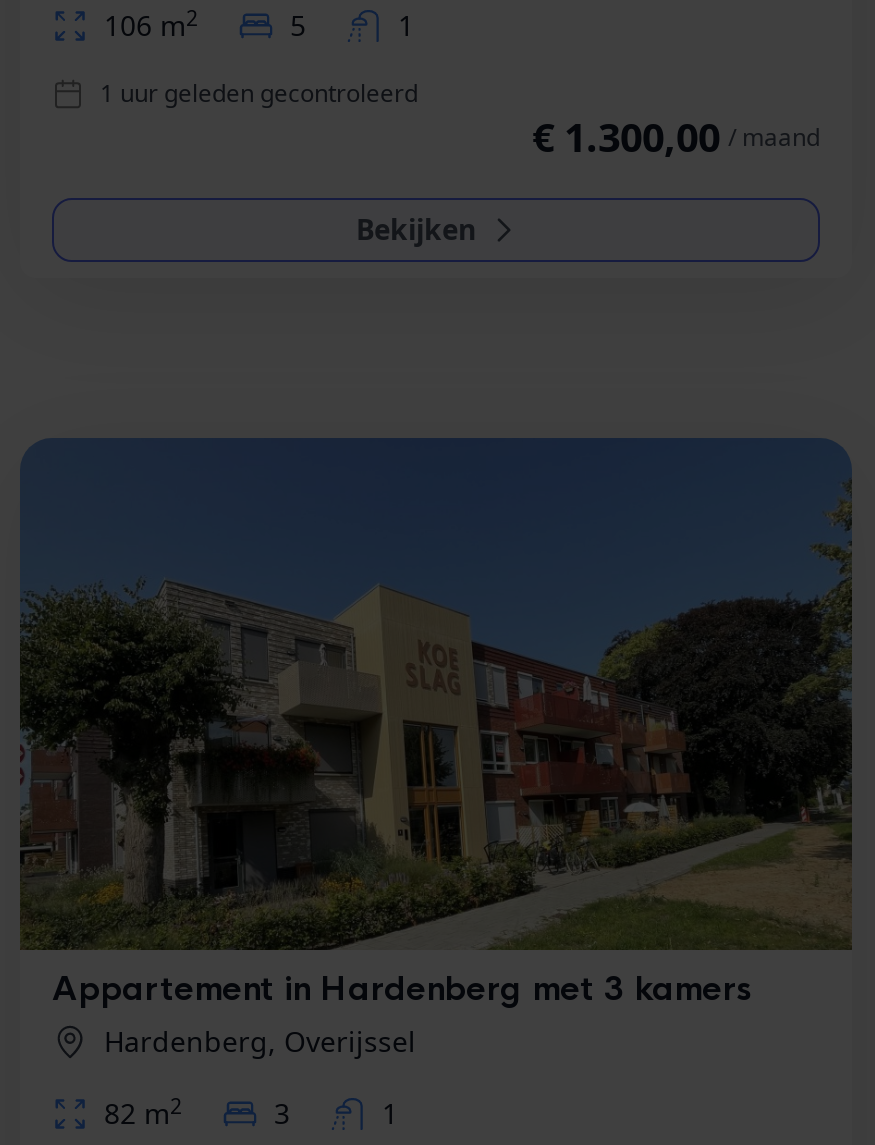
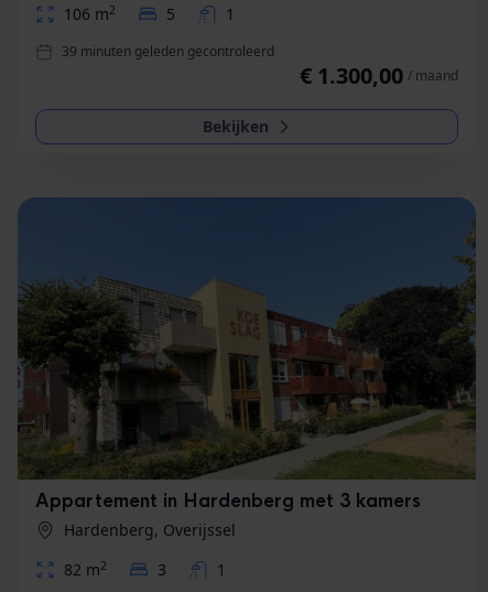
[100,76,418,110] 1 uur geleden gecontroleerd -> [62,42,274,61] 39 minuten geleden gecontroleerd

